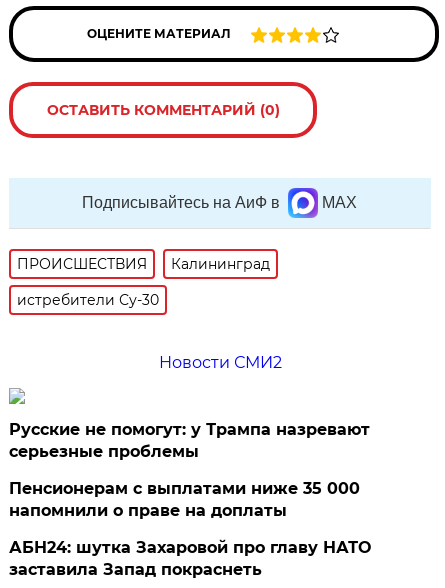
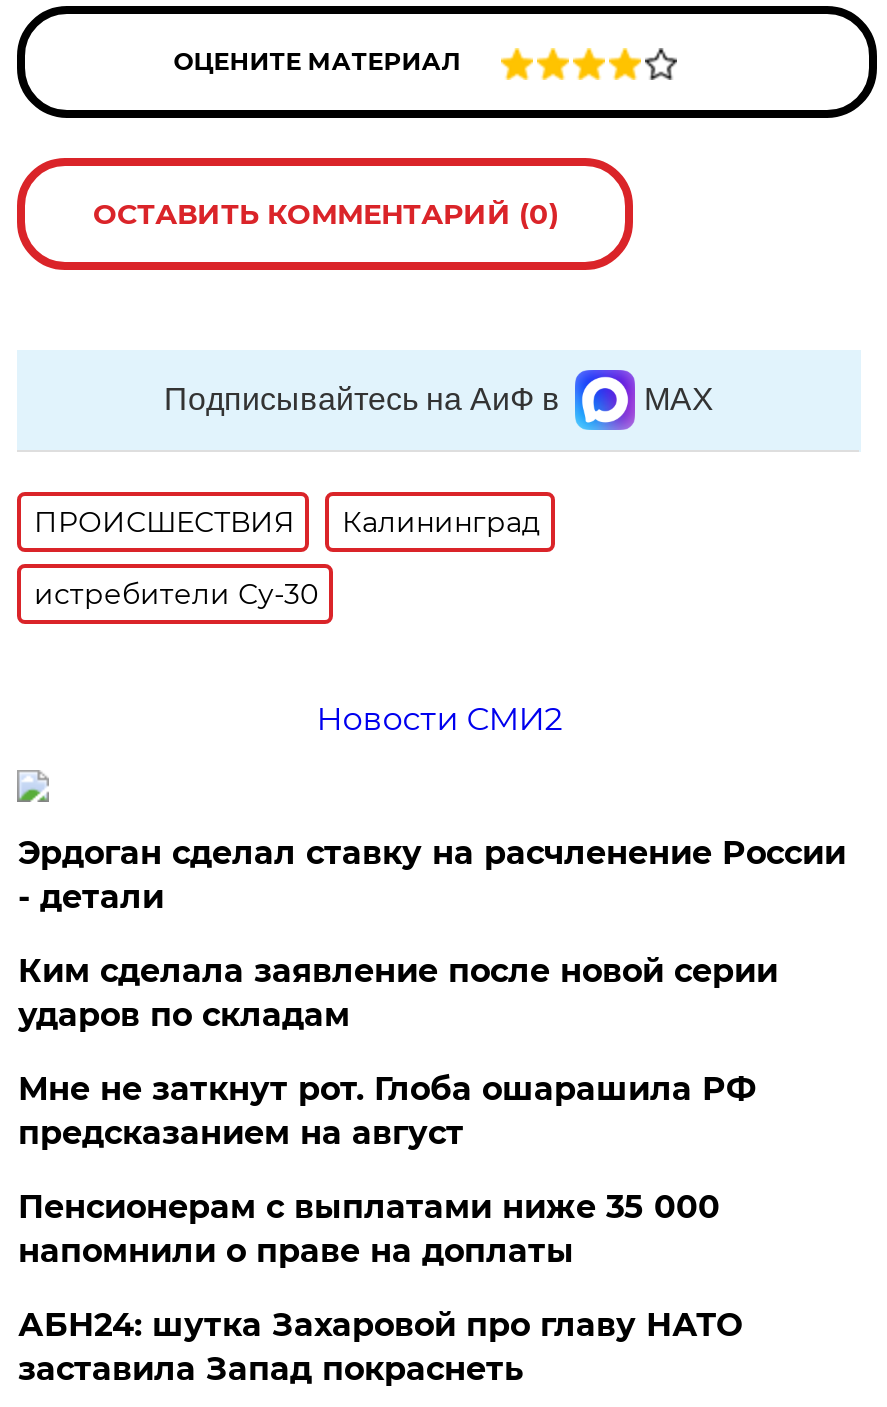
[9,420,370,461] Русские не помогут: у Трампа назревают | серьезные проблемы -> [18,834,846,1152] Эрдоган сделал ставку на расчленение России | - детали | Ким сделала заявление после новой серии | ударов по складам | Мне не заткнут рот. Глоба ошарашила РФ | предсказанием на август

